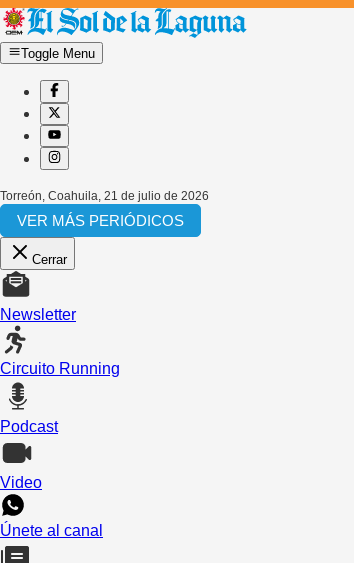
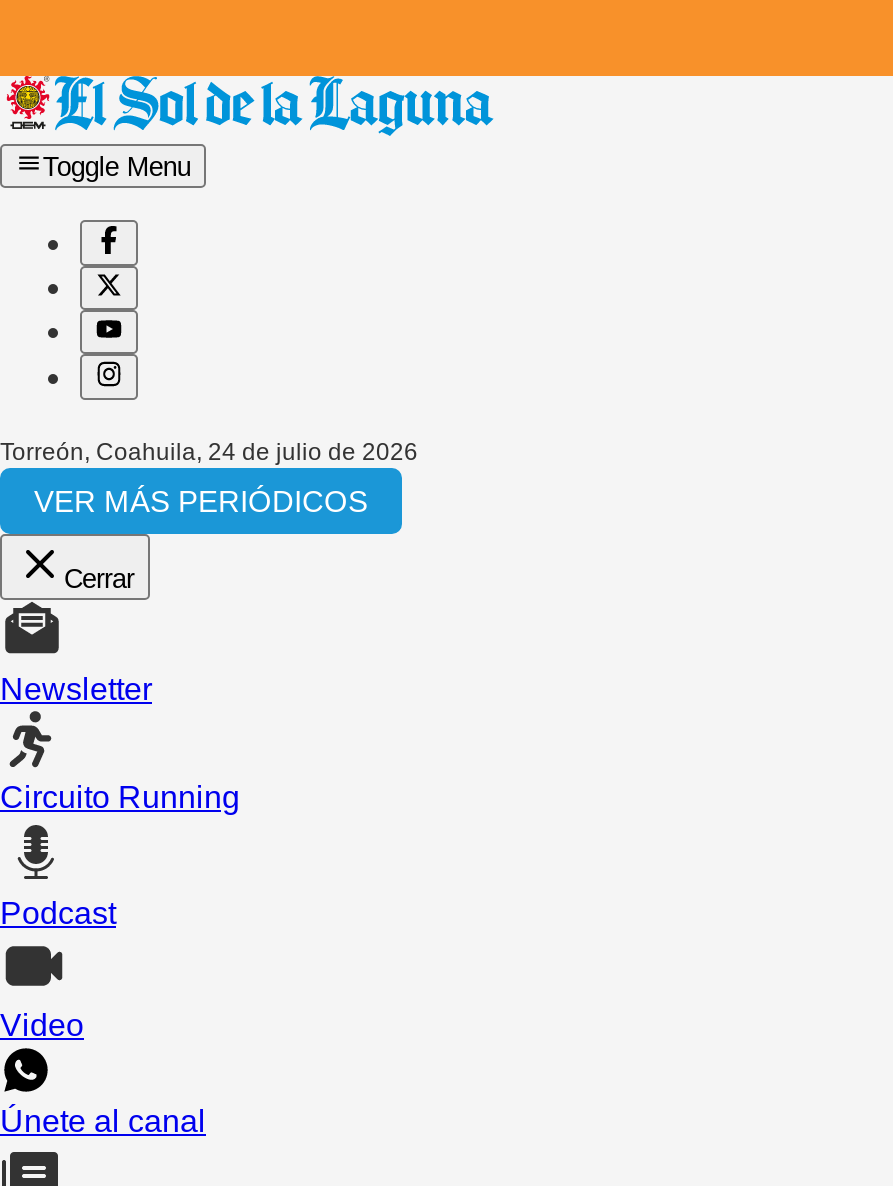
[0,189,209,203] Torreón, Coahuila, 21 de julio de 2026 -> [0,437,418,465] Torreón, Coahuila, 24 de julio de 2026

